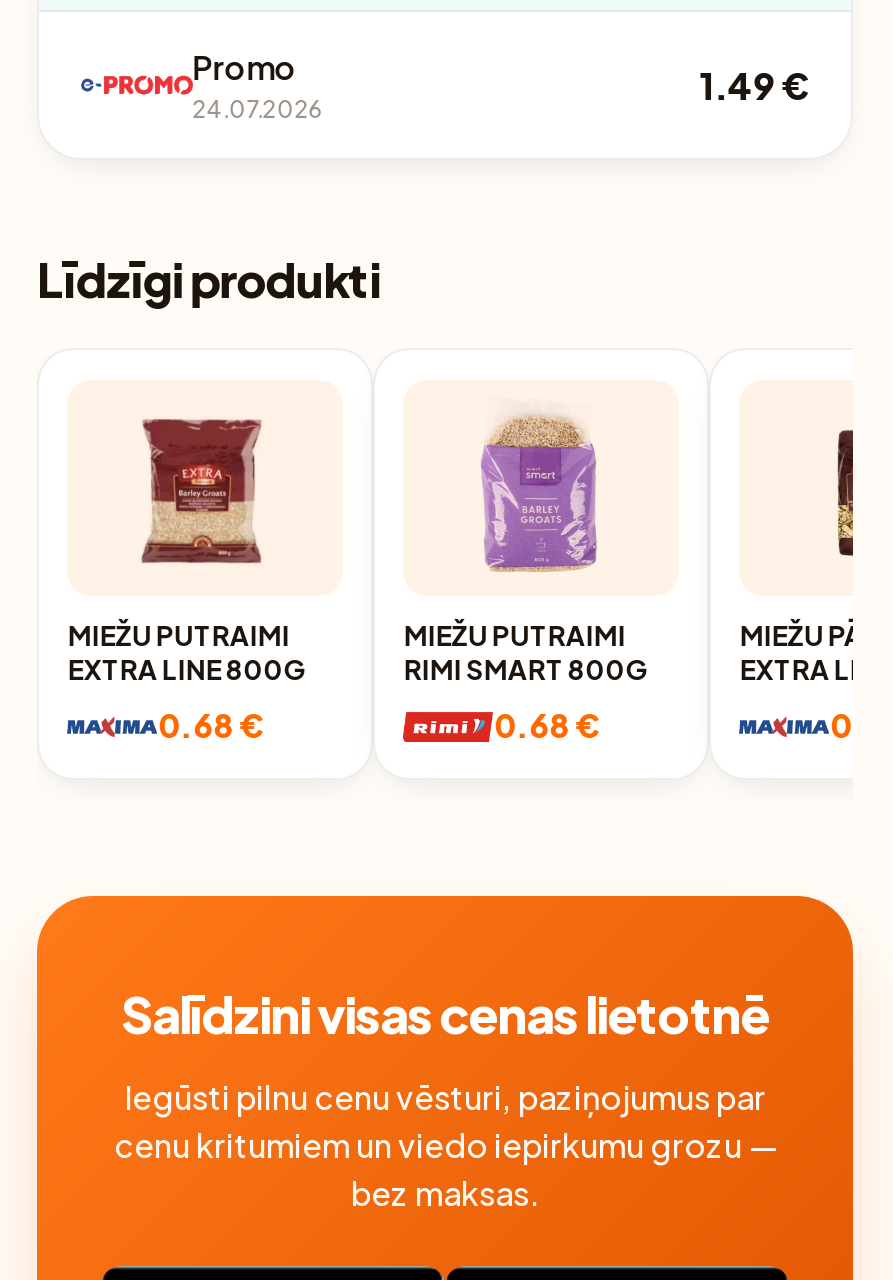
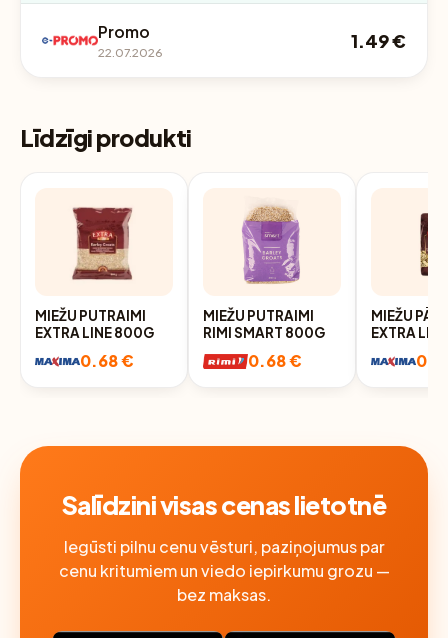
[193,95,325,125] 24.07.2026 -> [98,45,163,60] 22.07.2026

